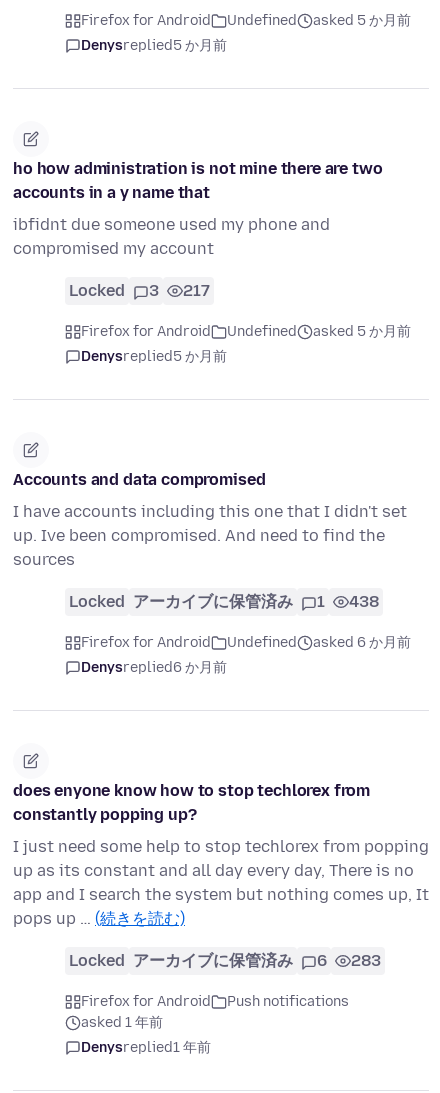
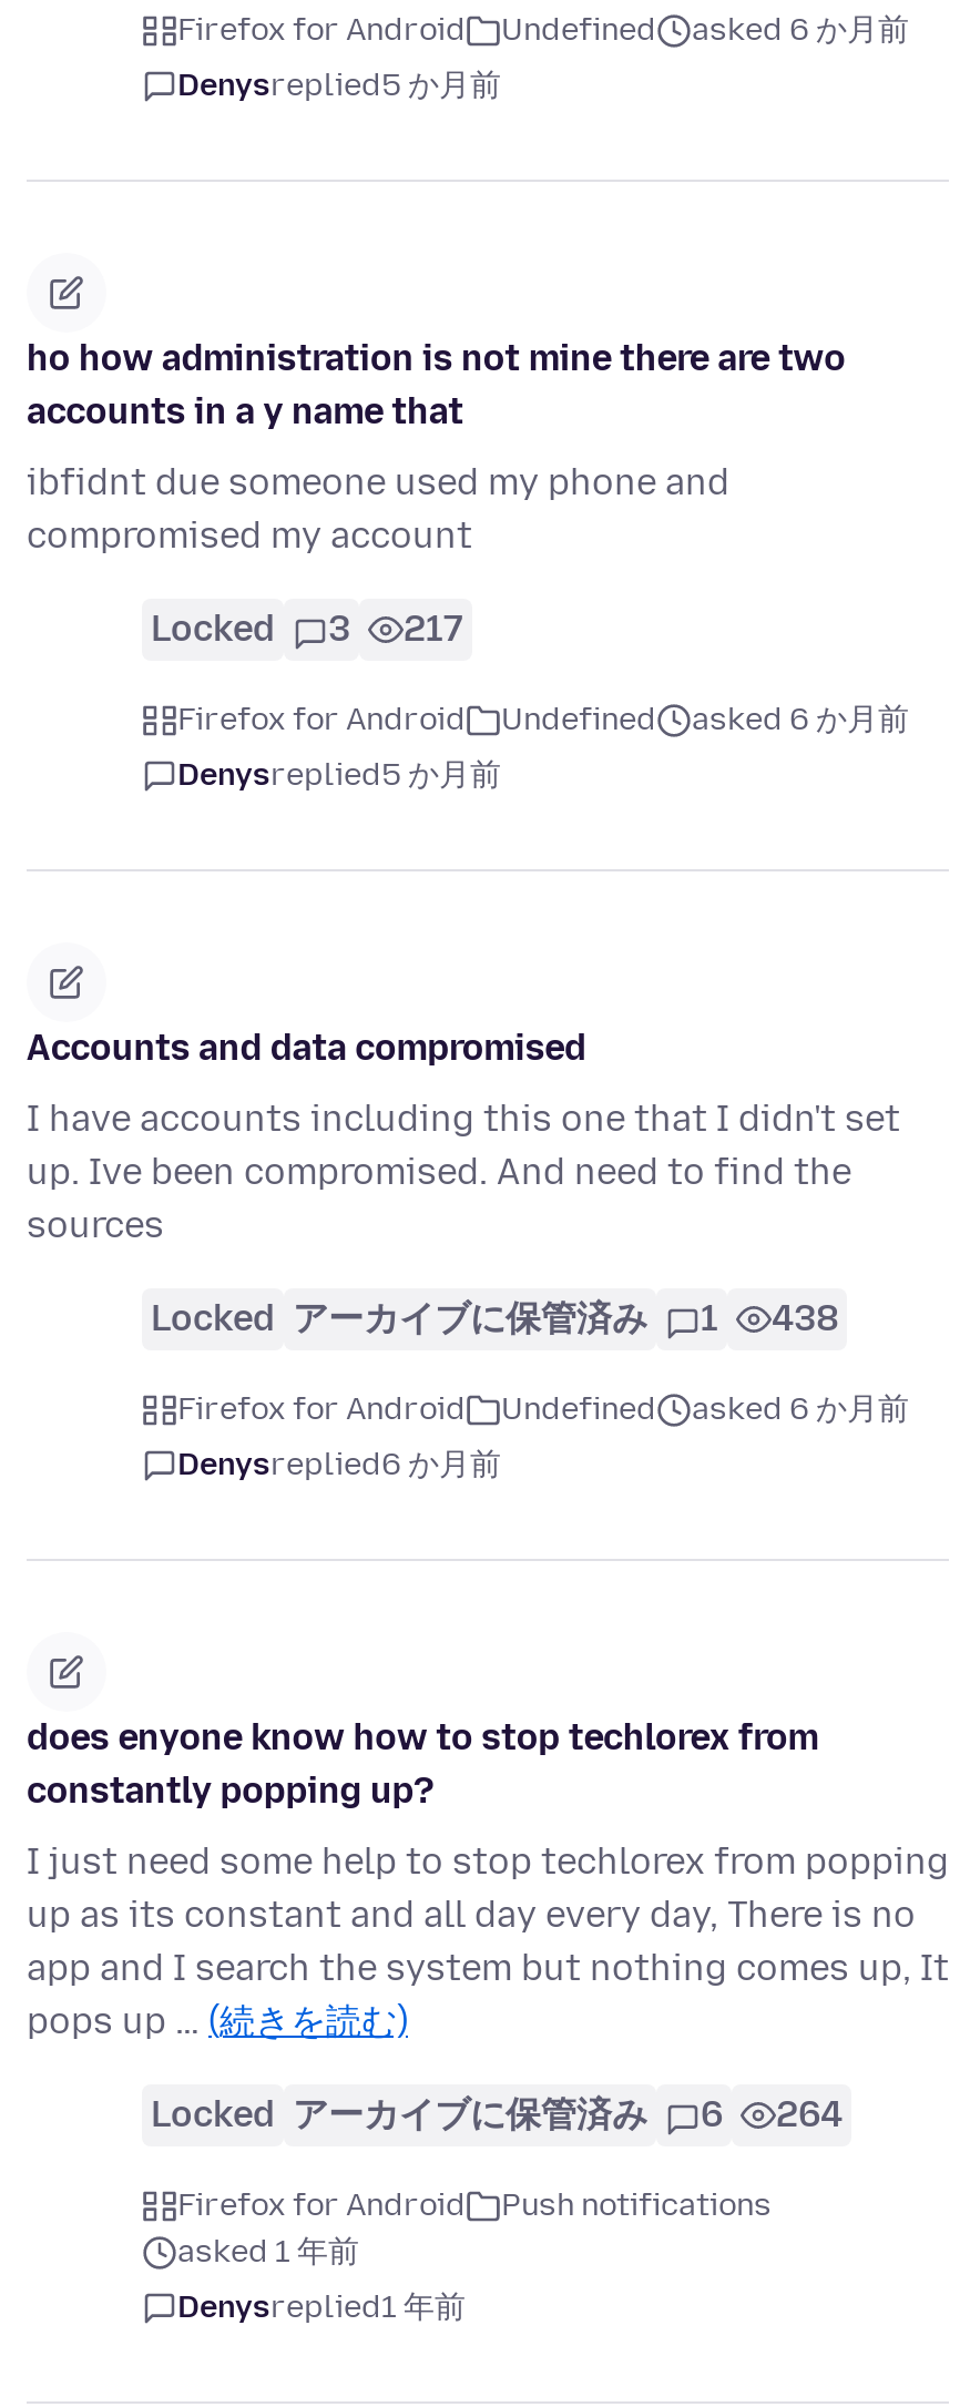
[81,12,411,29] Firefox for Android Undefined asked 5 か月前 -> [177,12,909,50] Firefox for Android Undefined asked 6 か月前
[81,323,411,340] Firefox for Android Undefined asked 5 か月前 -> [177,702,909,740] Firefox for Android Undefined asked 6 か月前
[69,951,381,970] Locked アーカイブに保管済み 6 283 -> [151,2094,843,2136] Locked アーカイブに保管済み 6 264

